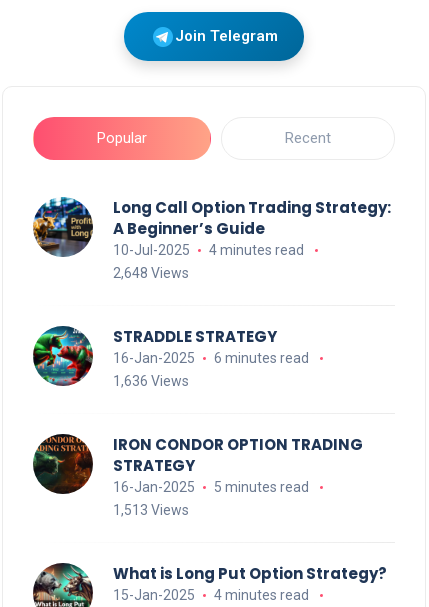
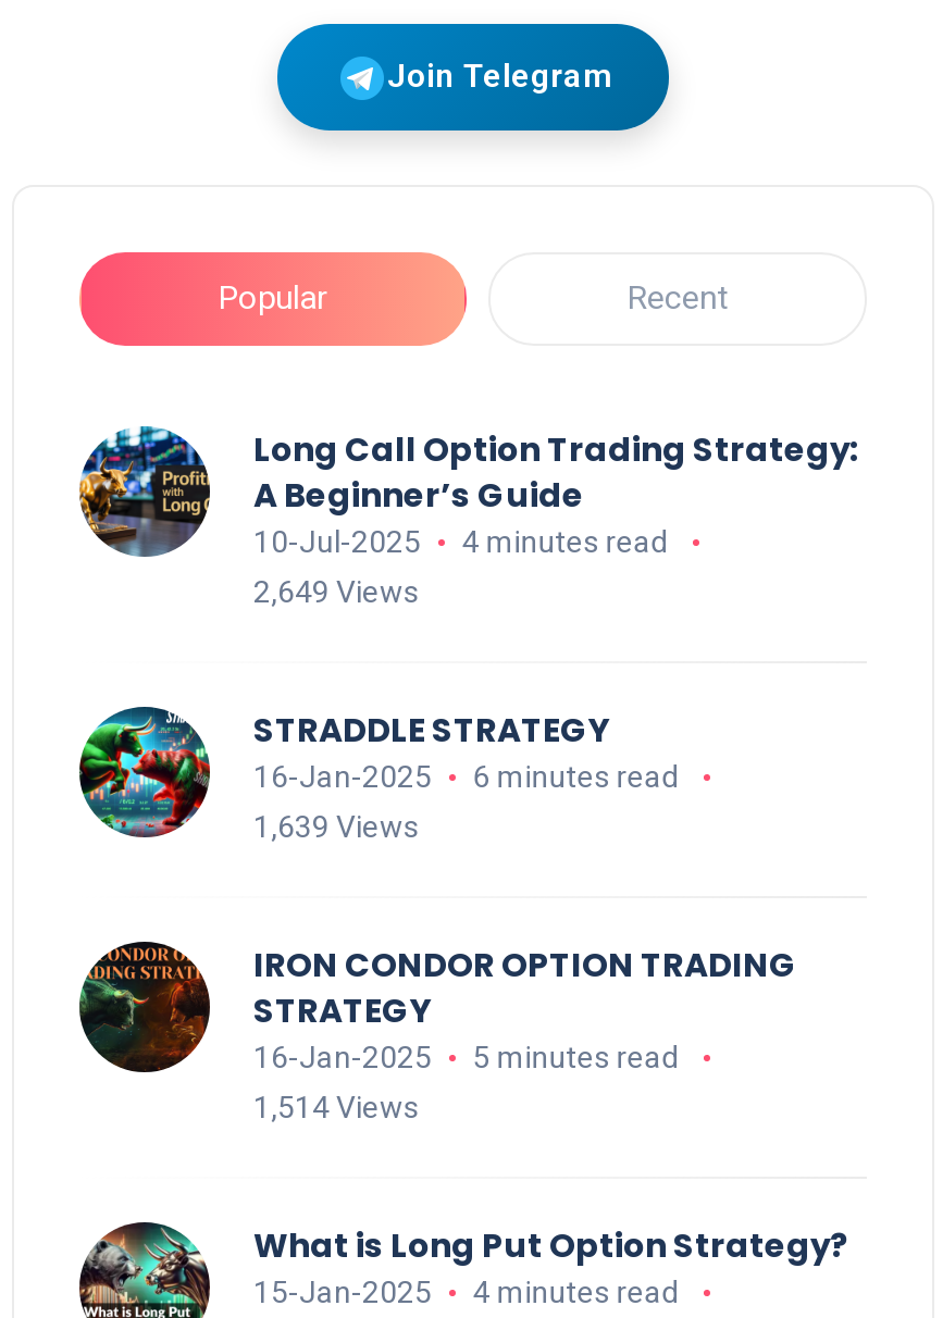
[113,265,189,281] 2,648 Views -> [253,574,419,609] 2,649 Views
[113,373,189,389] 1,636 Views -> [253,809,419,844] 1,639 Views
[113,502,189,518] 1,513 Views -> [253,1090,419,1124] 1,514 Views

